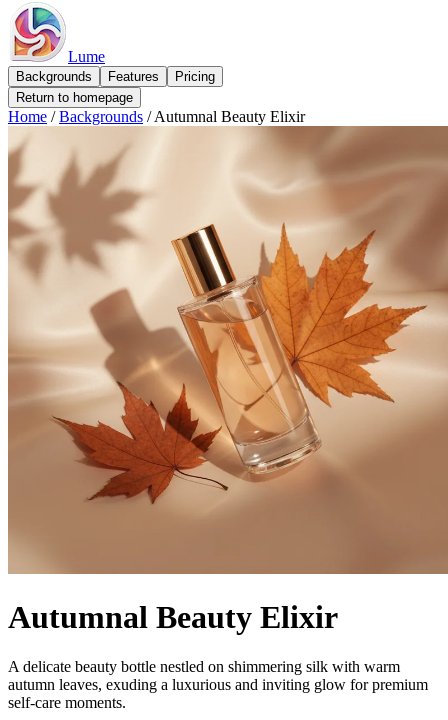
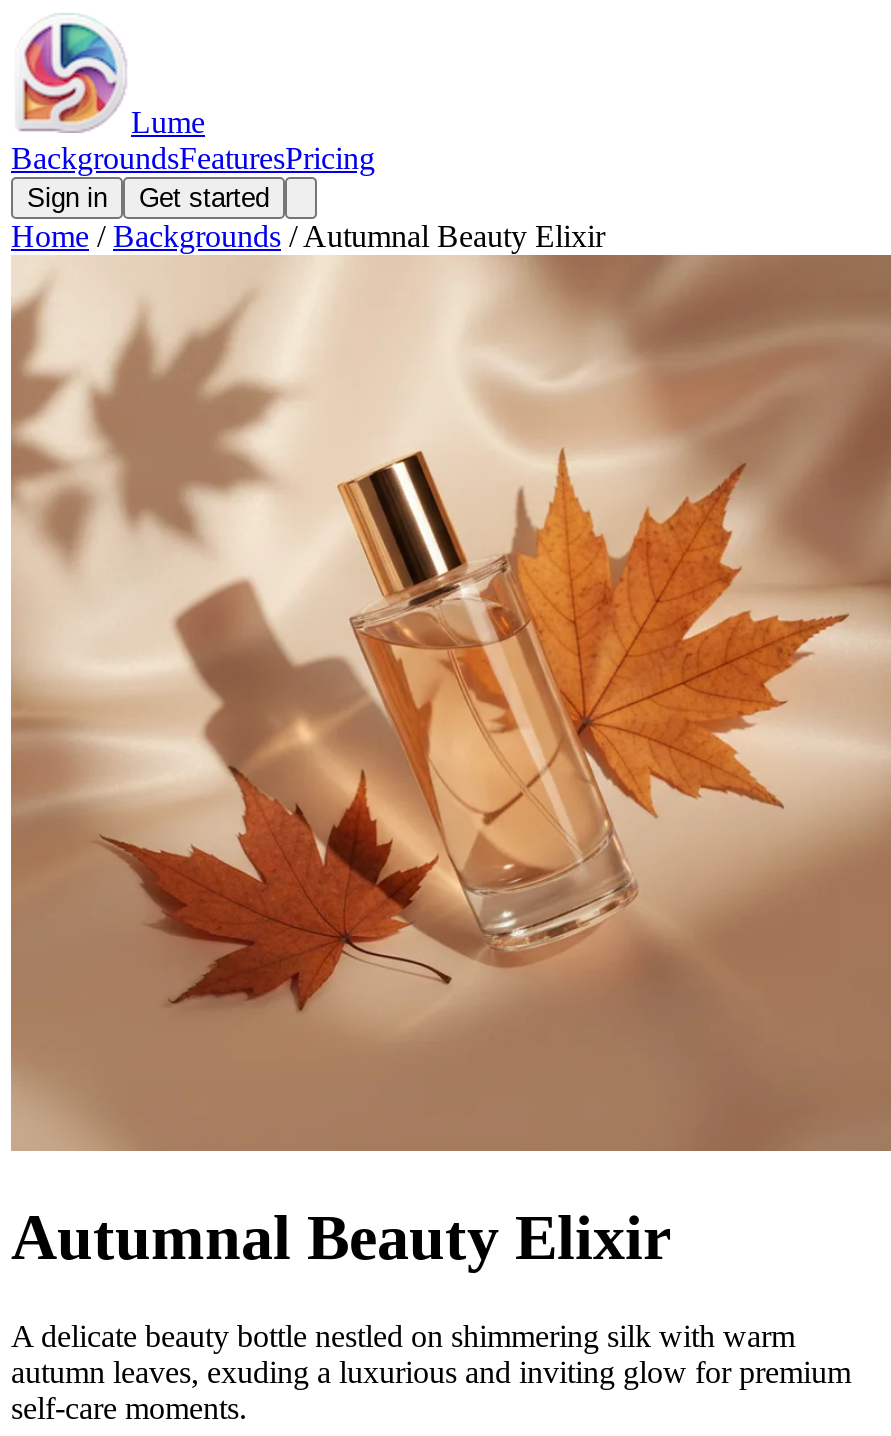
[16,69,215,105] Backgrounds | Features | Pricing | Return to homepage -> [11,141,375,213] BackgroundsFeaturesPricing | Sign in | Get started

